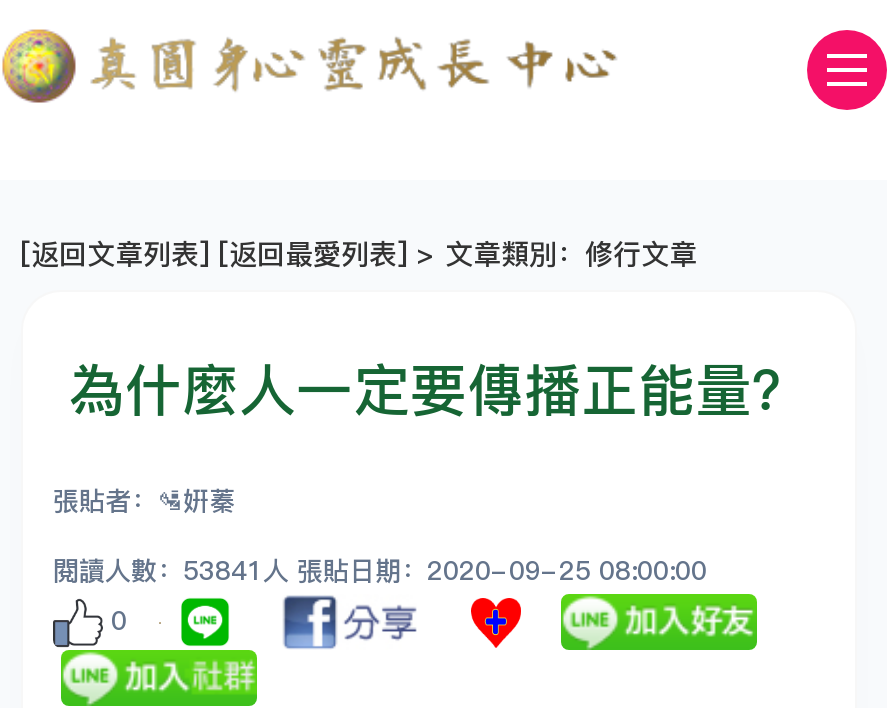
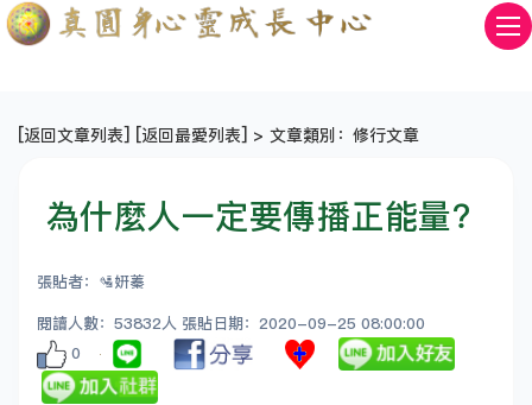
[53,552,707,588] 閱讀人數：53841人 張貼日期：2020-09-25 08:00:00 -> [37,312,425,334] 閱讀人數：53832人 張貼日期：2020-09-25 08:00:00

